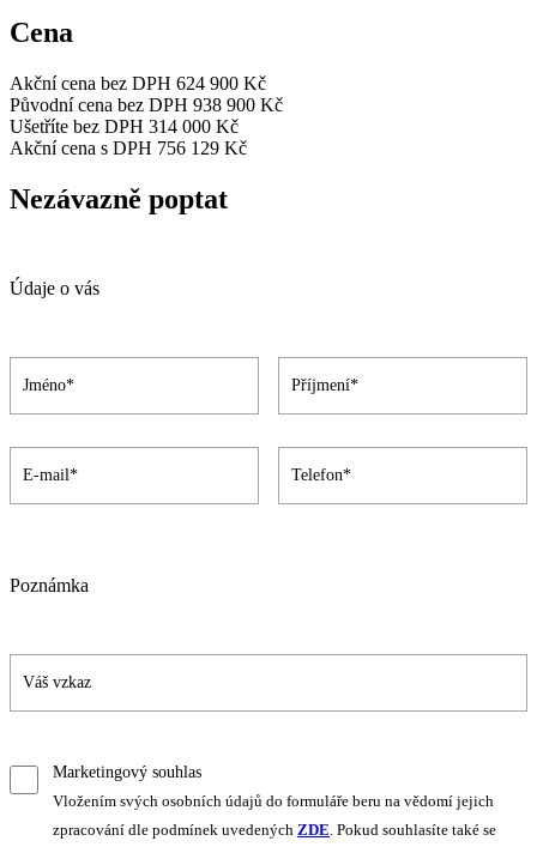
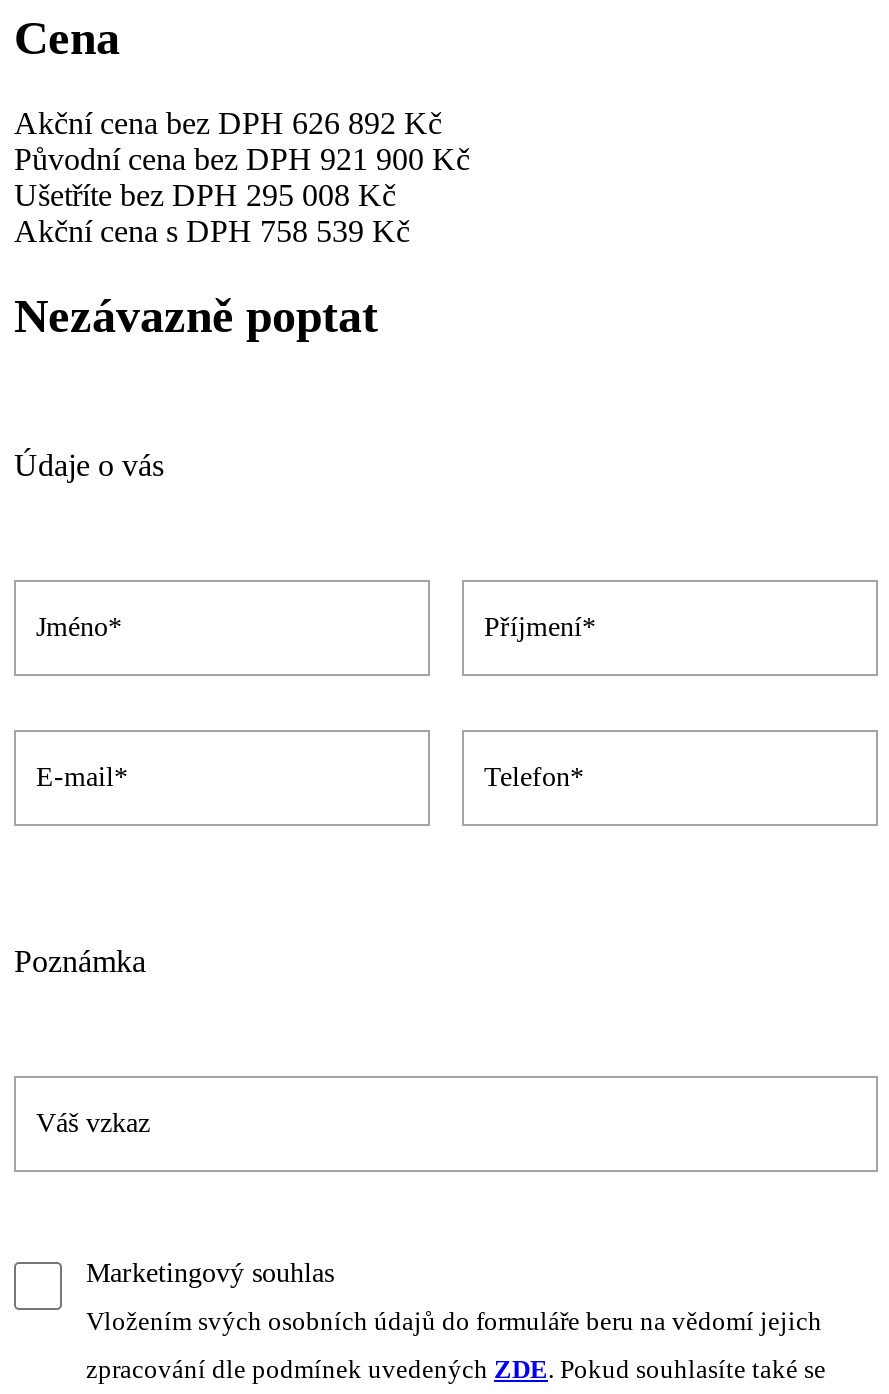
[10,73,266,94] Akční cena bez DPH 624 900 Kč -> [14,106,442,140] Akční cena bez DPH 626 892 Kč
[10,95,283,115] Původní cena bez DPH 938 900 Kč -> [14,142,470,176] Původní cena bez DPH 921 900 Kč
[10,116,239,137] Ušetříte bez DPH 314 000 Kč -> [14,178,396,212] Ušetříte bez DPH 295 008 Kč
[10,138,247,158] Akční cena s DPH 756 129 Kč -> [14,214,410,248] Akční cena s DPH 758 539 Kč

